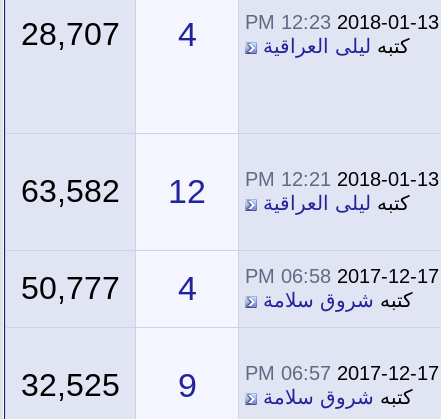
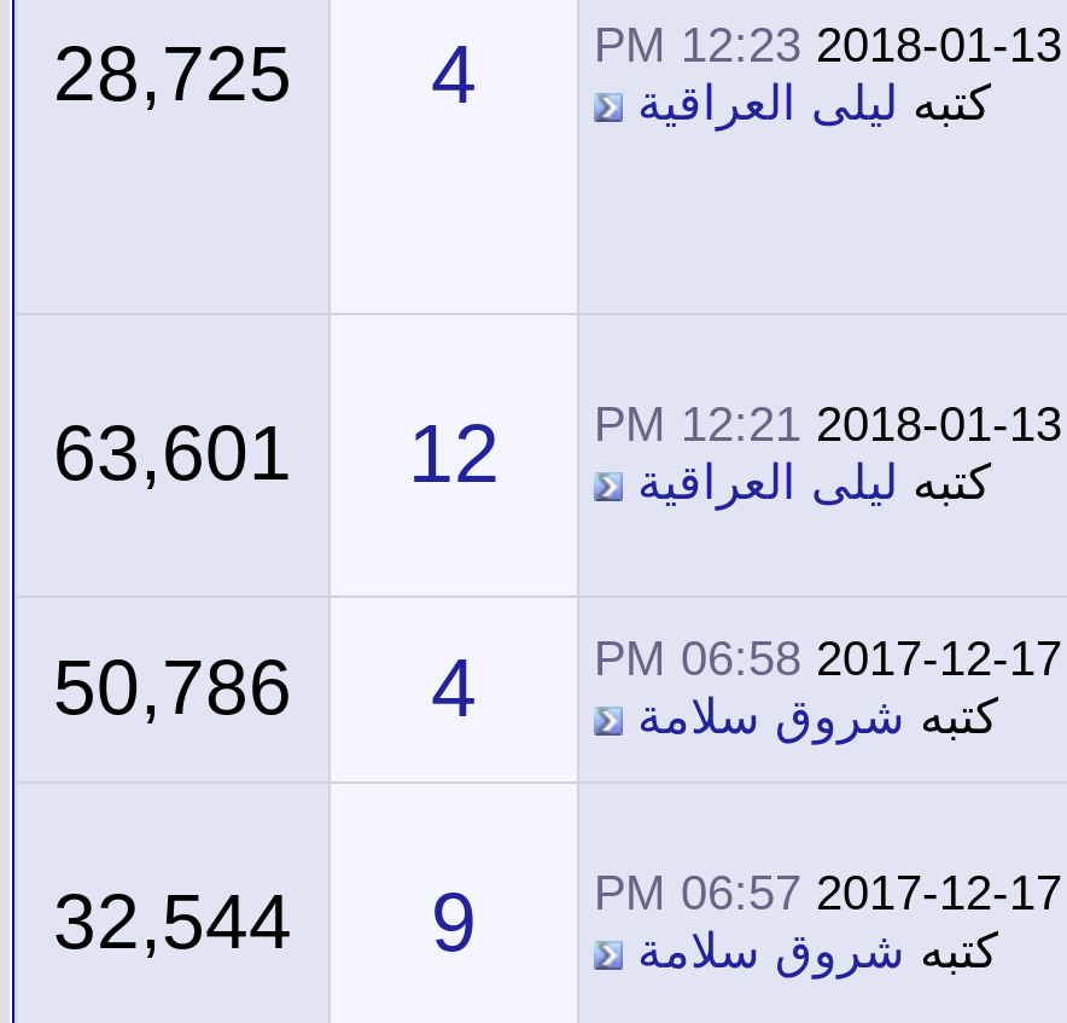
[21,15,196,53] 28,707 4 -> [53,28,477,120] 28,725 4
[21,172,206,210] 63,582 12 -> [53,407,500,499] 63,601 12
[21,269,196,307] 50,777 4 -> [53,641,477,733] 50,786 4
[21,366,196,404] 32,525 9 -> [53,876,477,967] 32,544 9

